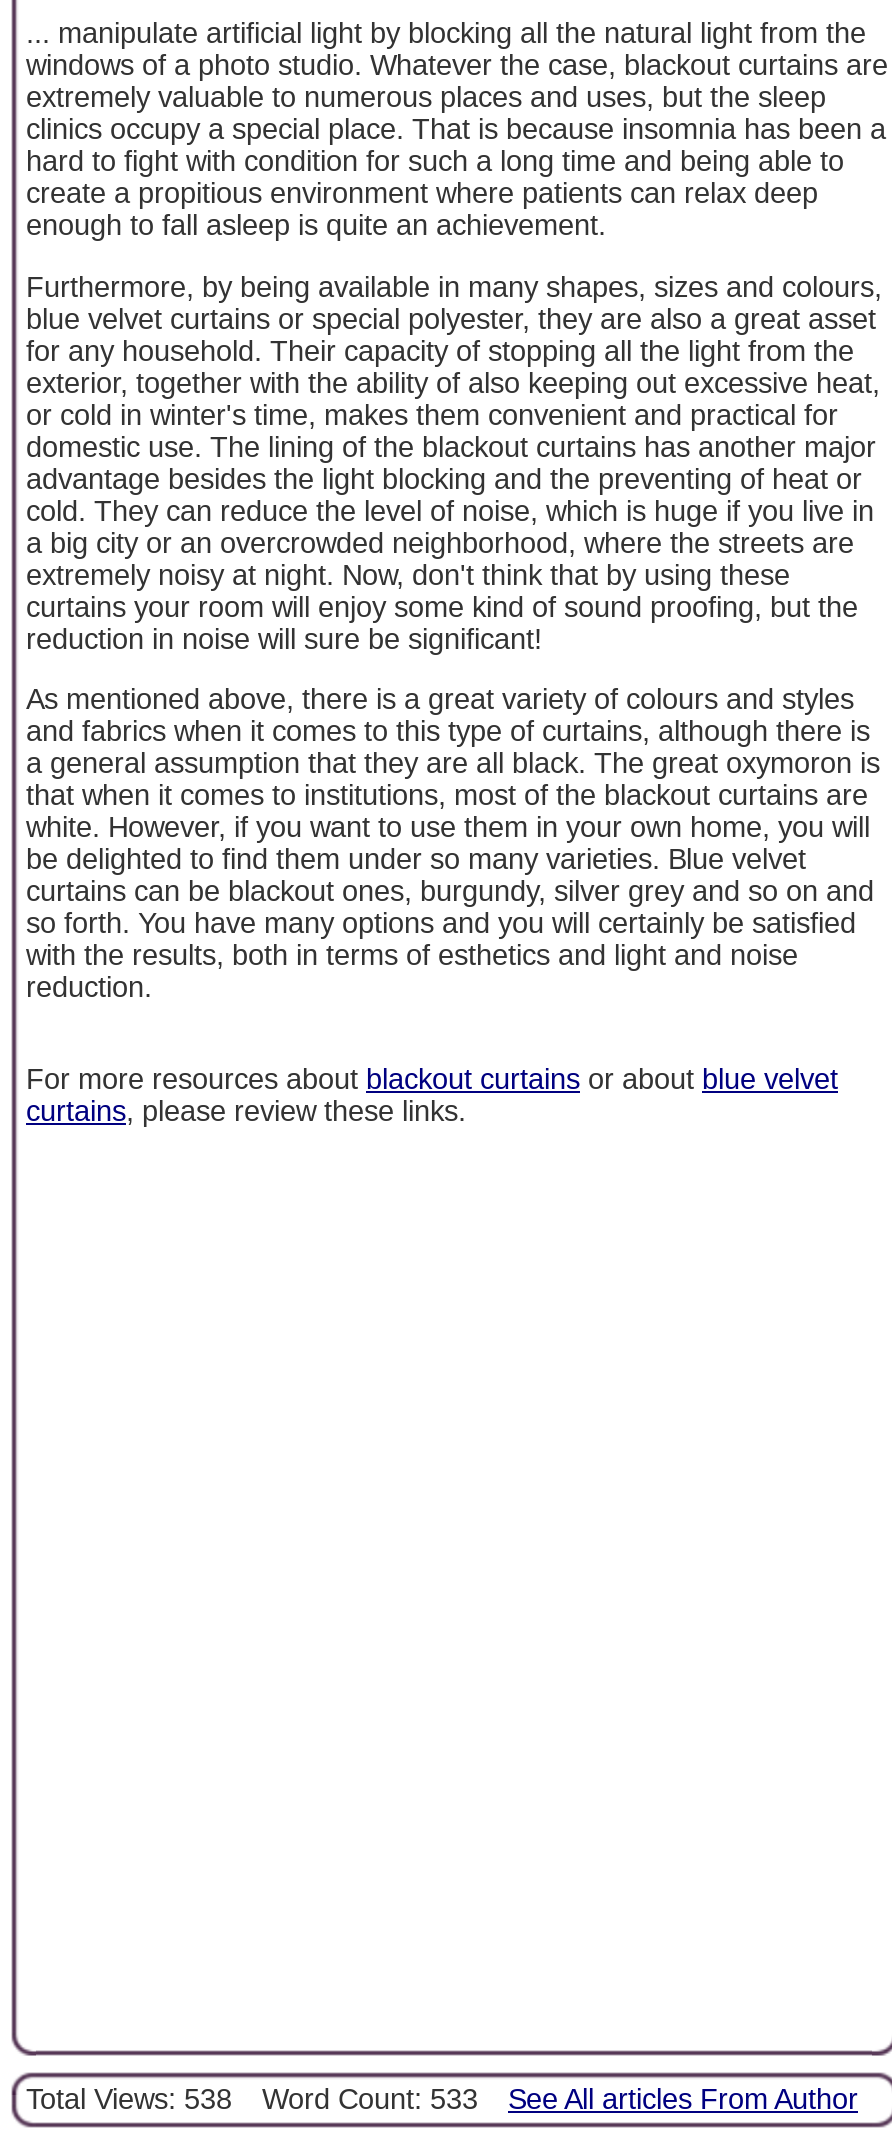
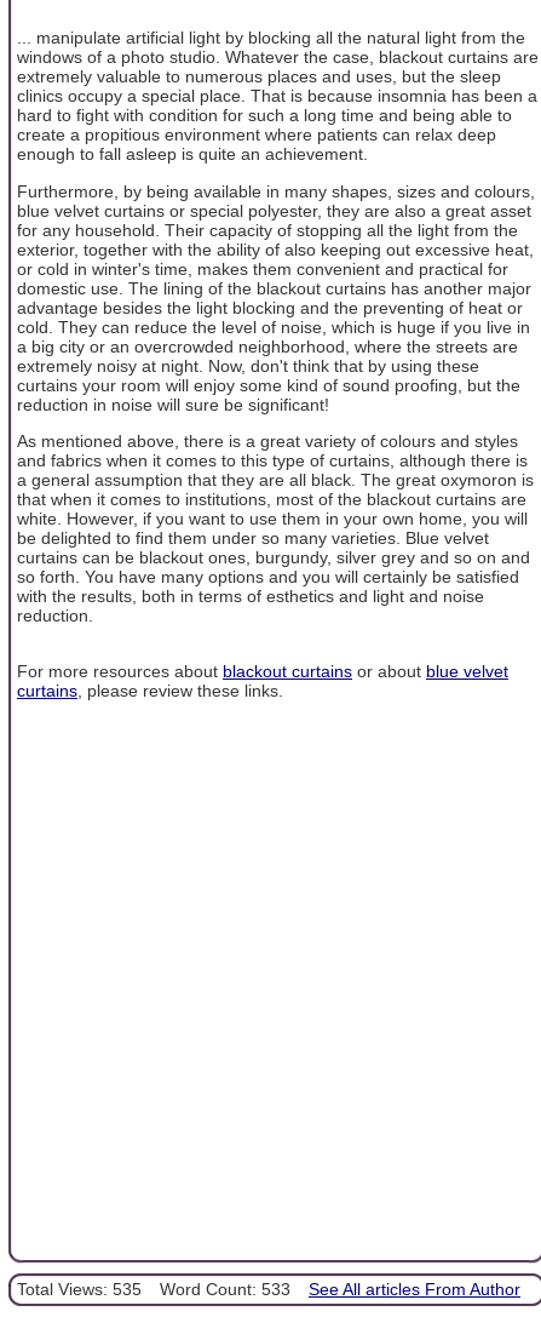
[26,2082,858,2114] Total Views: 538 Word Count: 533 See All articles From Author -> [17,1279,520,1298] Total Views: 535 Word Count: 533 See All articles From Author

